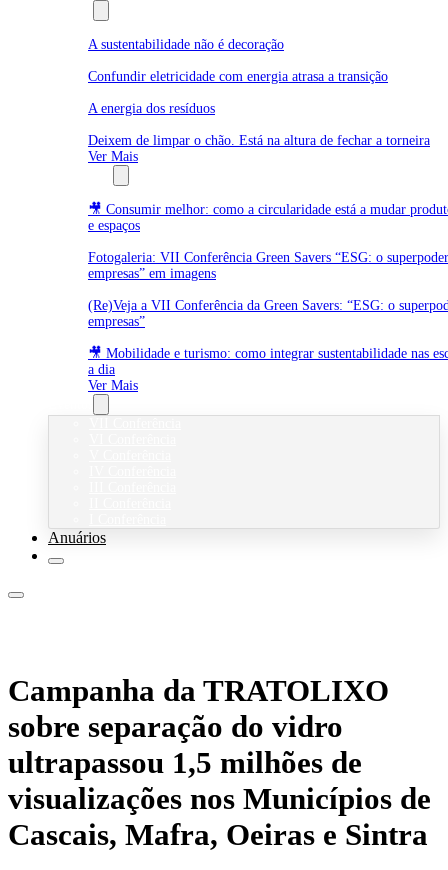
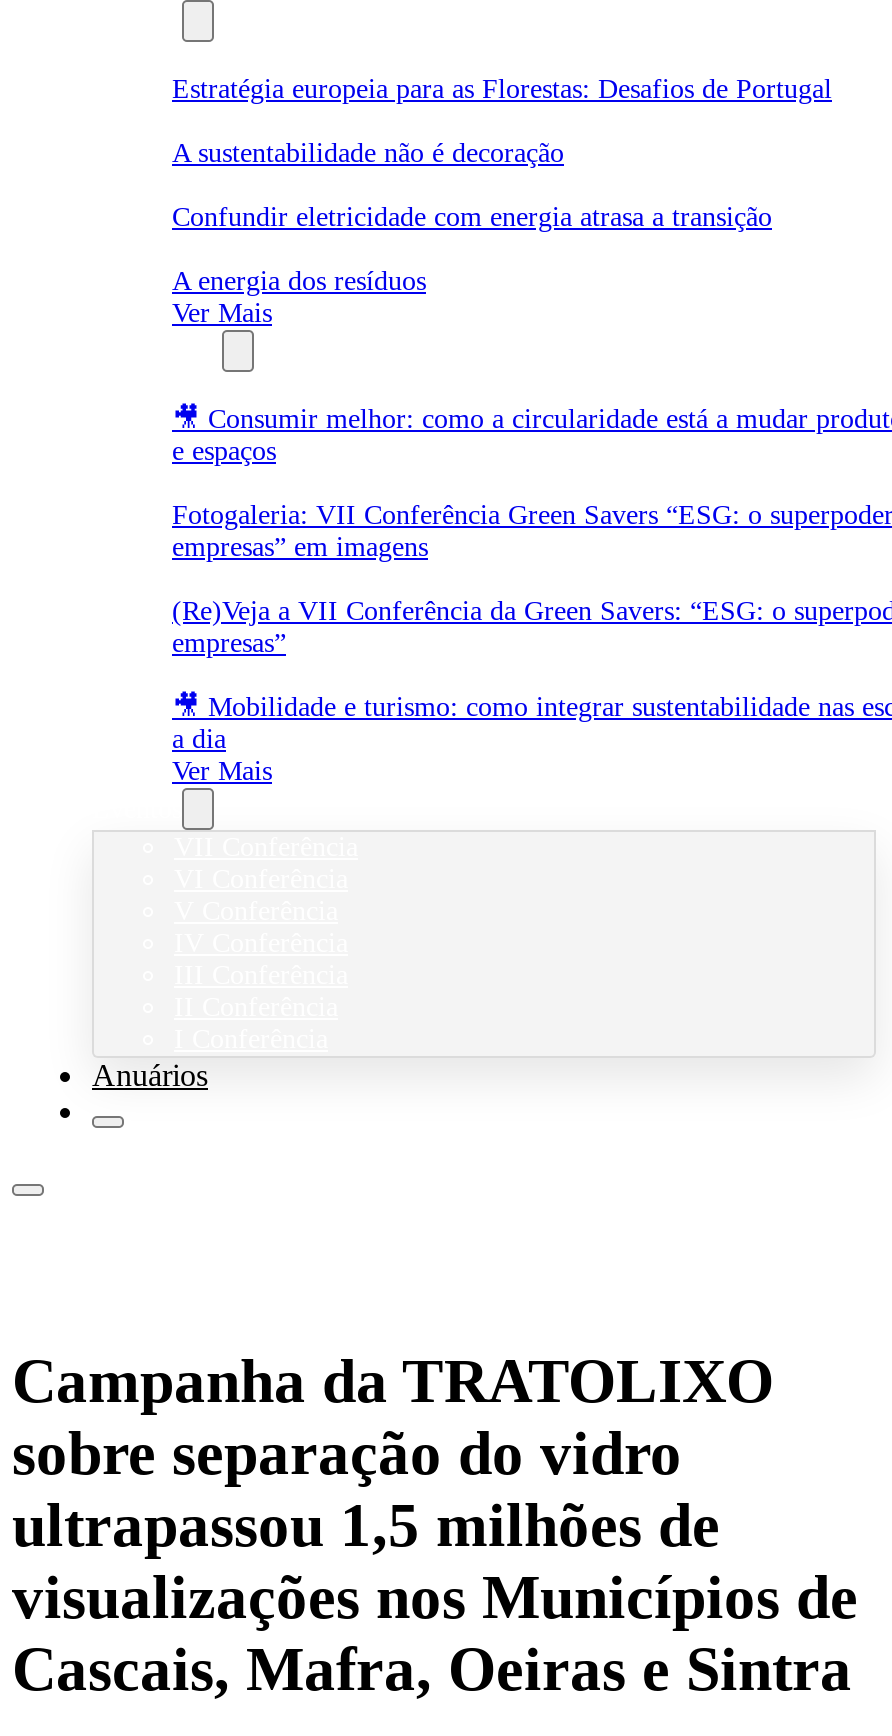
none -> [172,73,832,103] Estratégia europeia para as Florestas: Desafios de Portugal
moved [88,36,388,115] -> [172,137,772,295]: A sustentabilidade não é decoração | Confundir eletricidade com energia atrasa a transição | A energia dos resíduos
[88,132,430,147] Deixem de limpar o chão. Está na altura de fechar a torneira -> none

